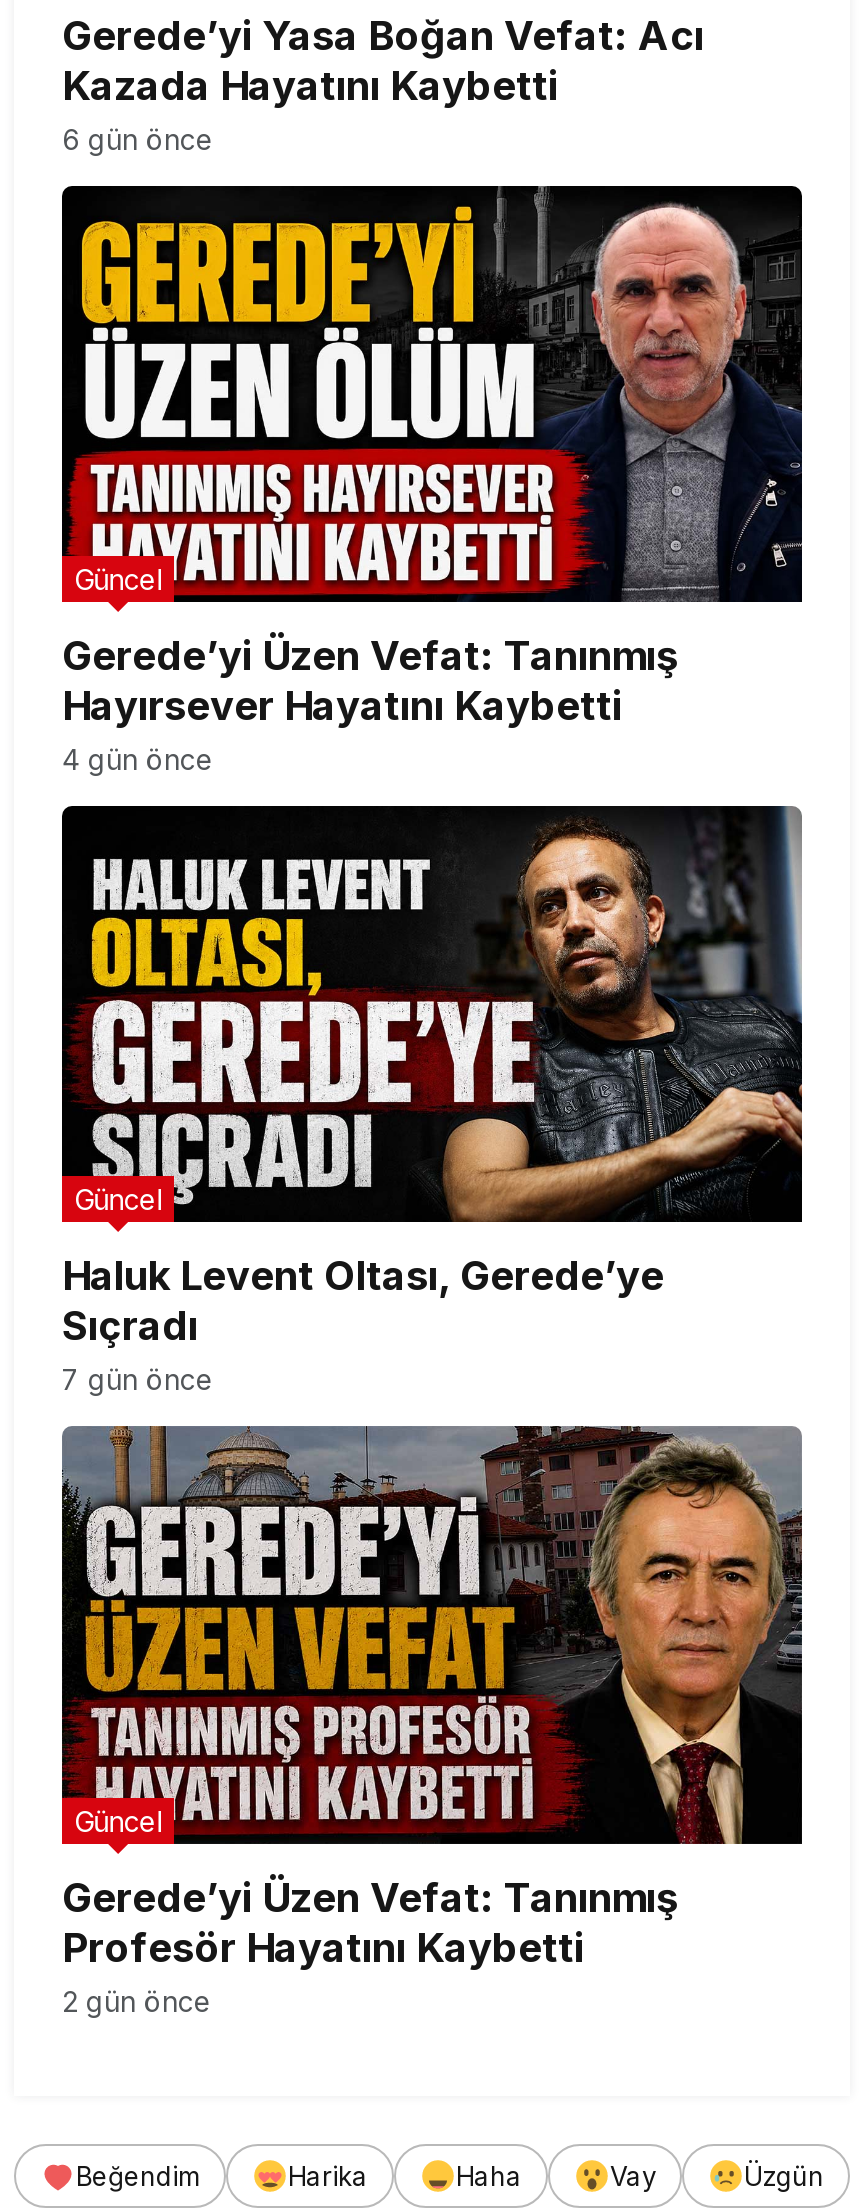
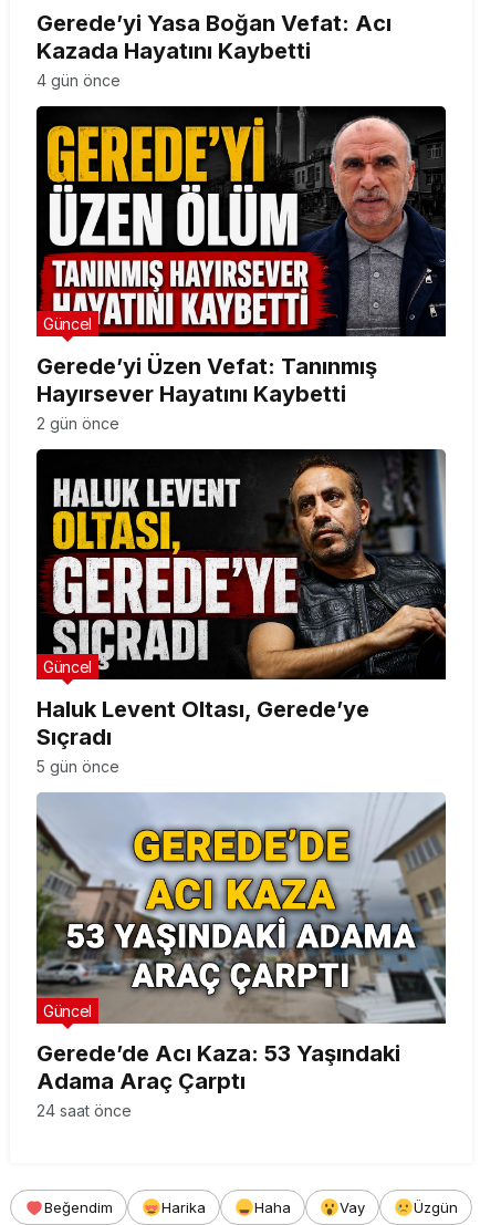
[62,122,214,156] 6 gün önce -> [36,71,121,90] 4 gün önce
[62,742,214,776] 4 gün önce -> [36,414,119,433] 2 gün önce
[62,1363,214,1397] 7 gün önce -> [36,757,119,776] 5 gün önce
[60,1424,804,1971] [image] | Gerede’yi Üzen Vefat: Tanınmış | Profesör Hayatını Kaybetti -> [35,792,447,1094] [image] | Gerede’de Acı Kaza: 53 Yaşındaki | Adama Araç Çarptı
[62,1983,212,2017] 2 gün önce -> [36,1101,132,1119] 24 saat önce

